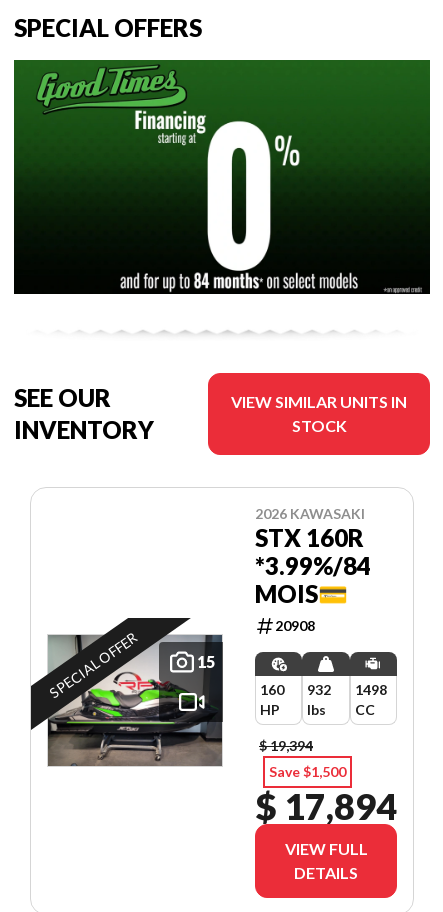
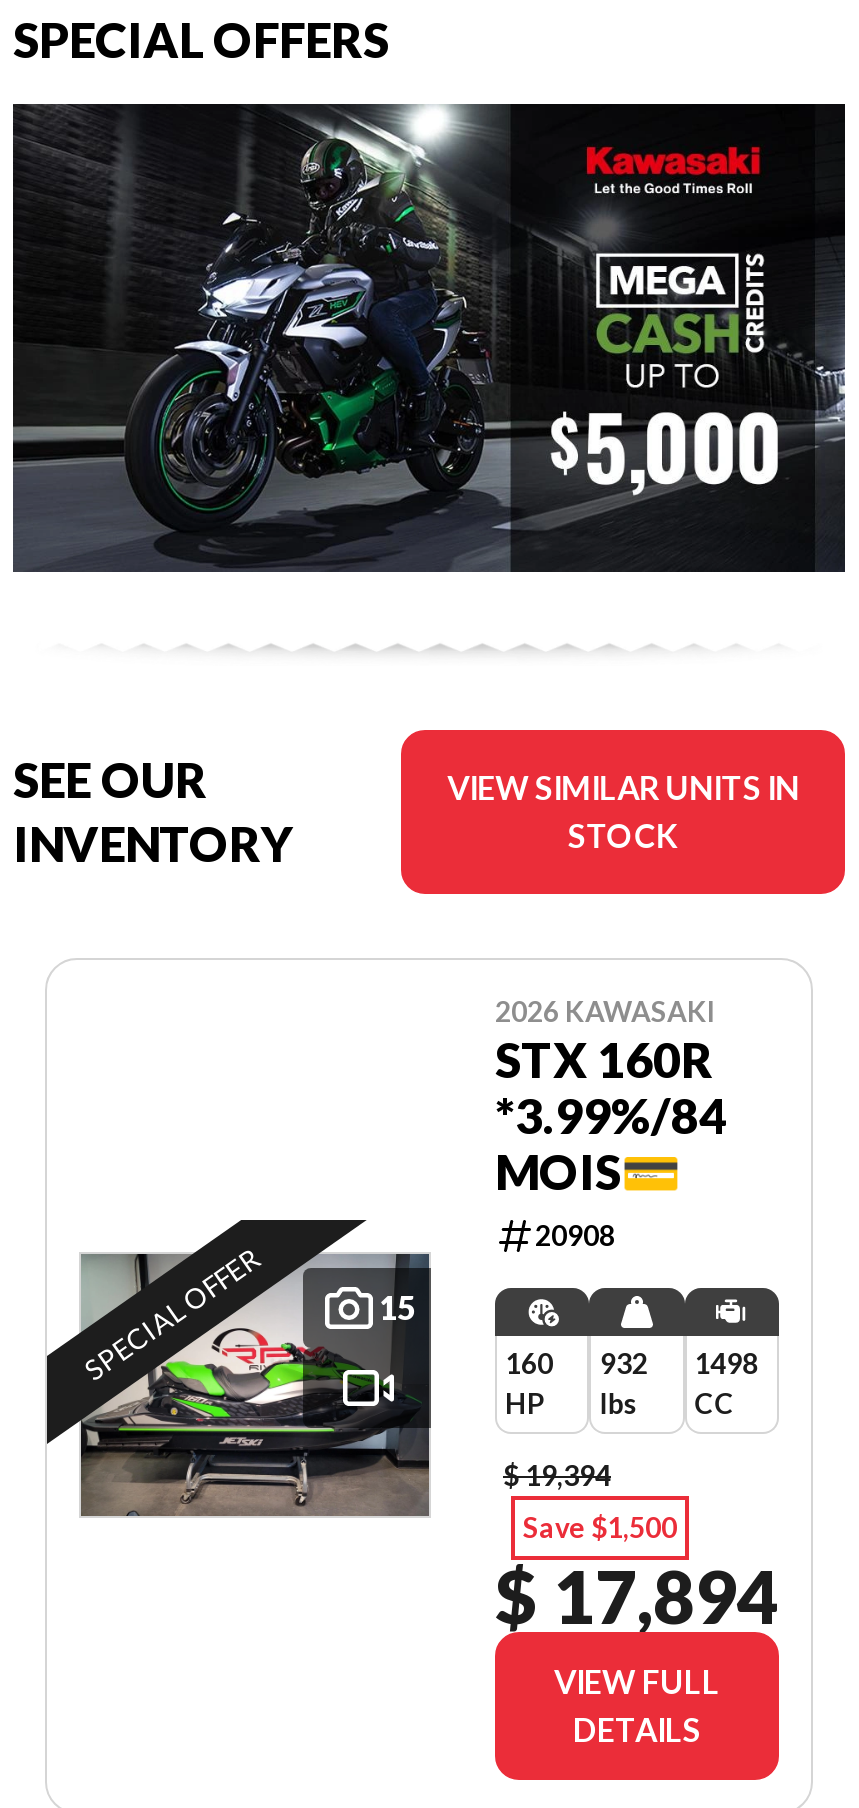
[14,59,431,293] [image] -> [11,102,847,572] [image]

